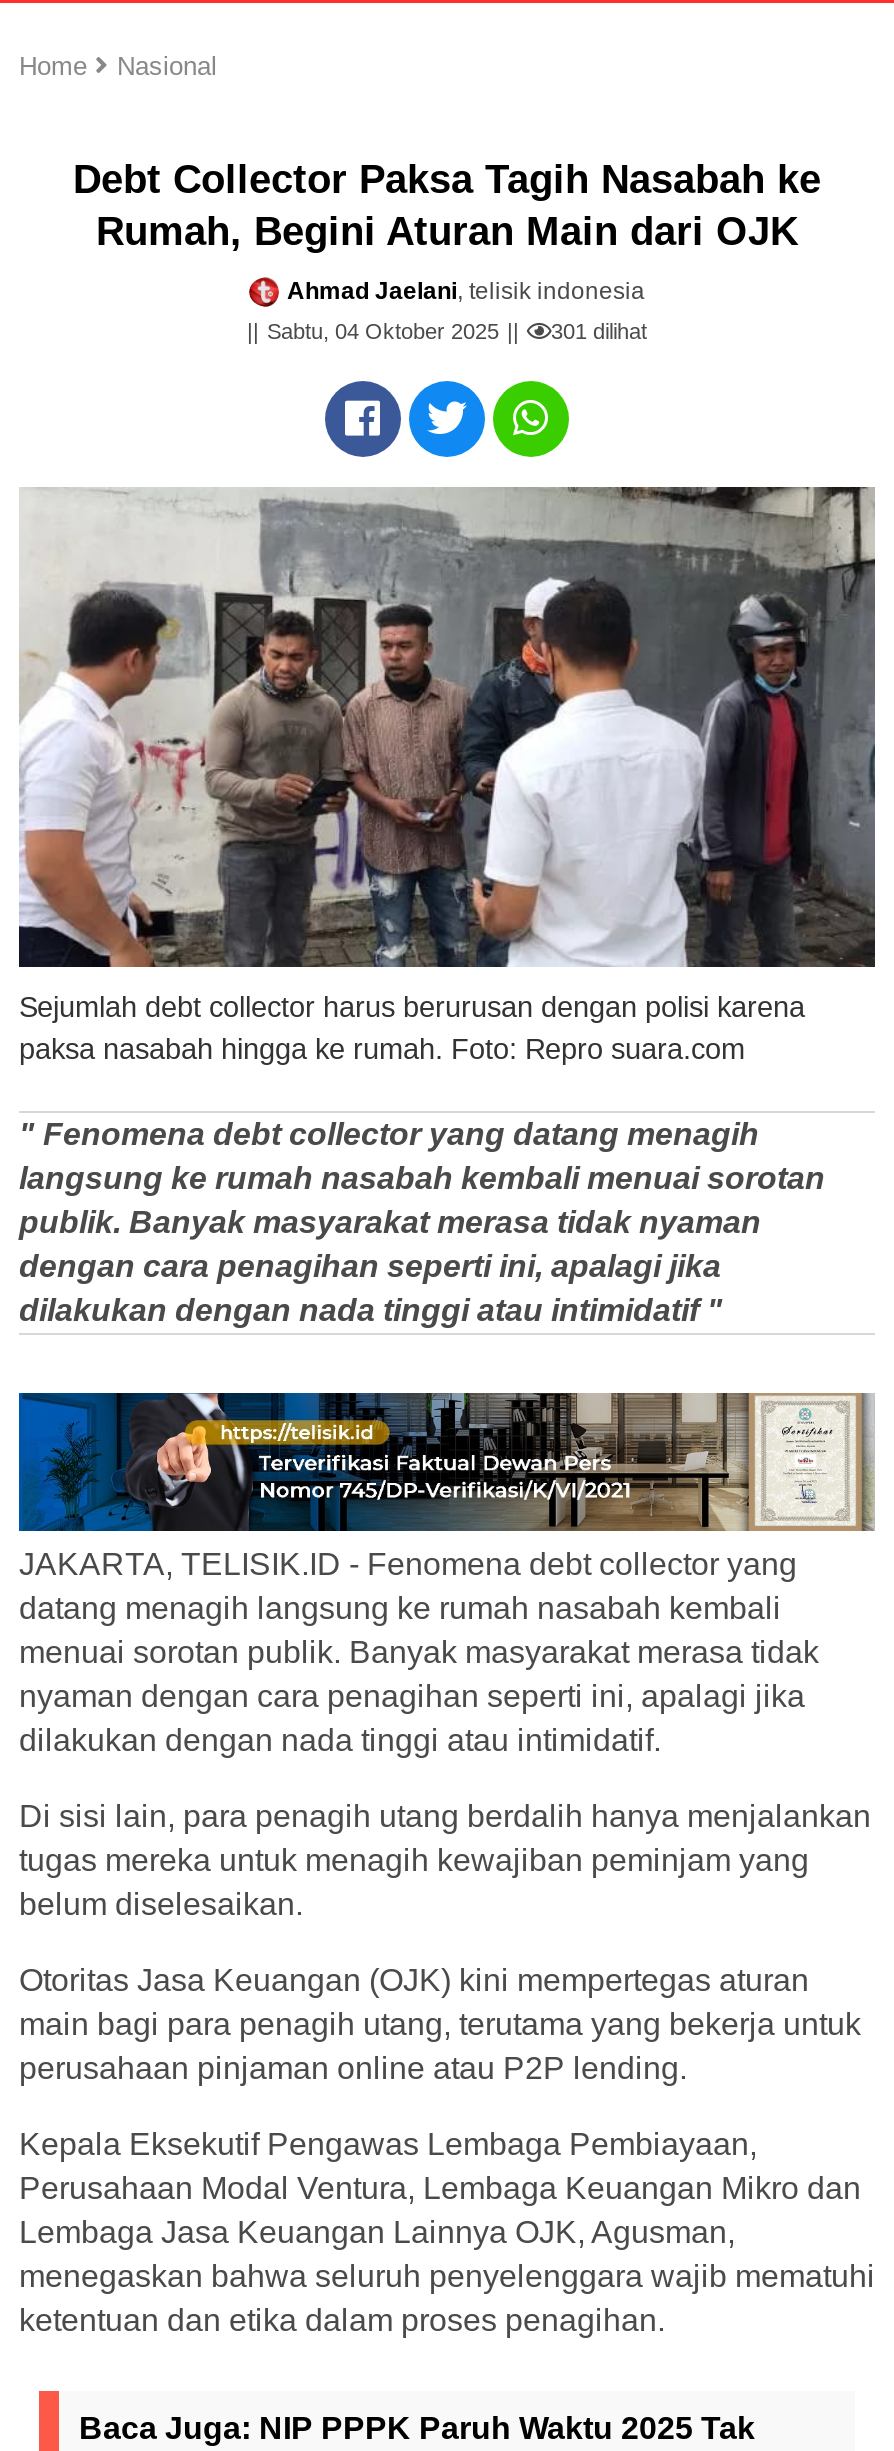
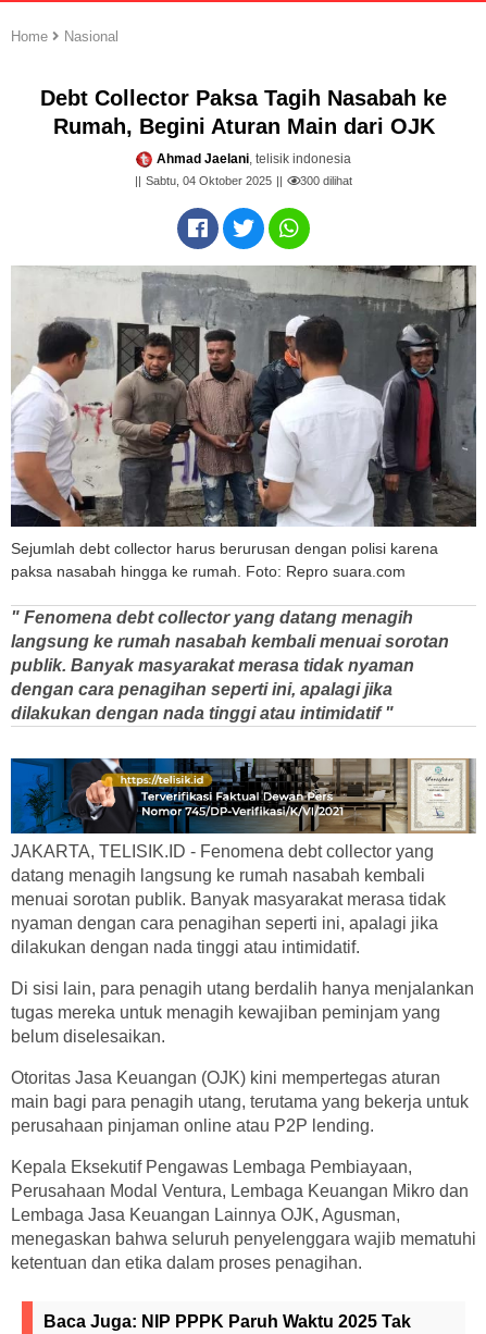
[551,320,647,344] 301 dilihat -> [300,174,352,187] 300 dilihat

